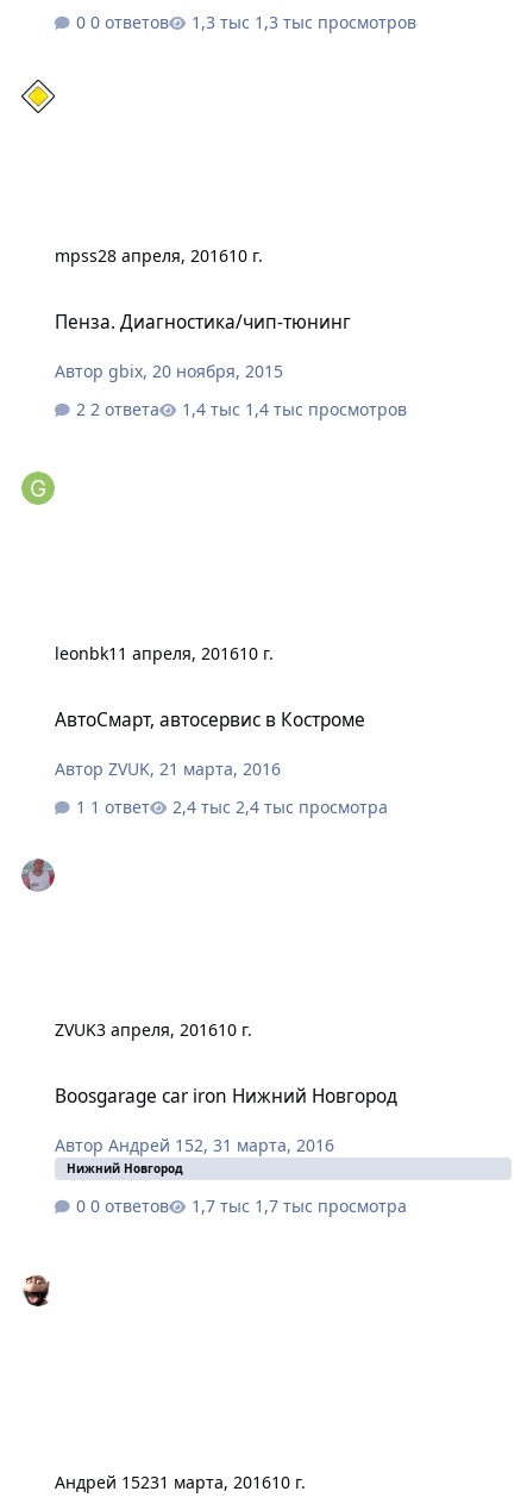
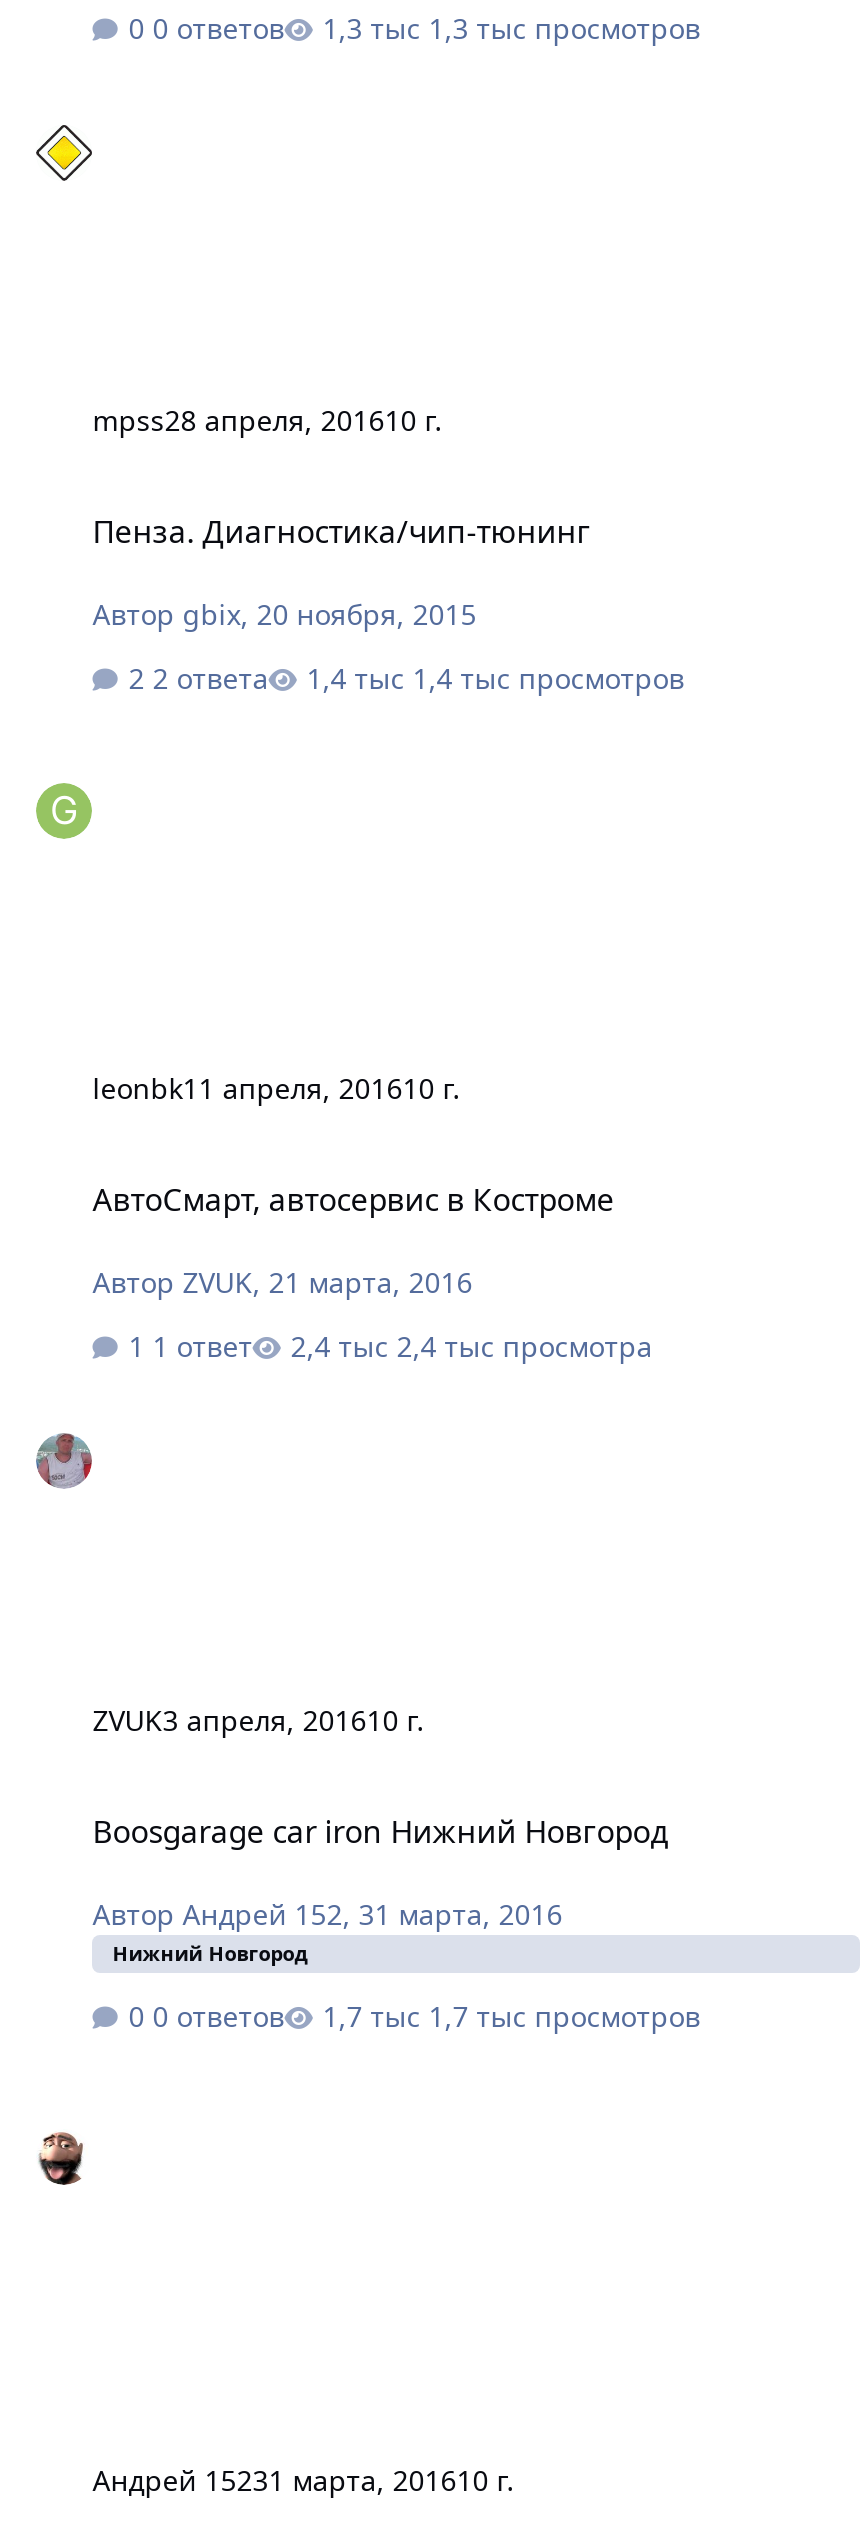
[255,1194,407,1216] 1,7 тыс просмотра -> [428,1996,700,2034] 1,7 тыс просмотров

